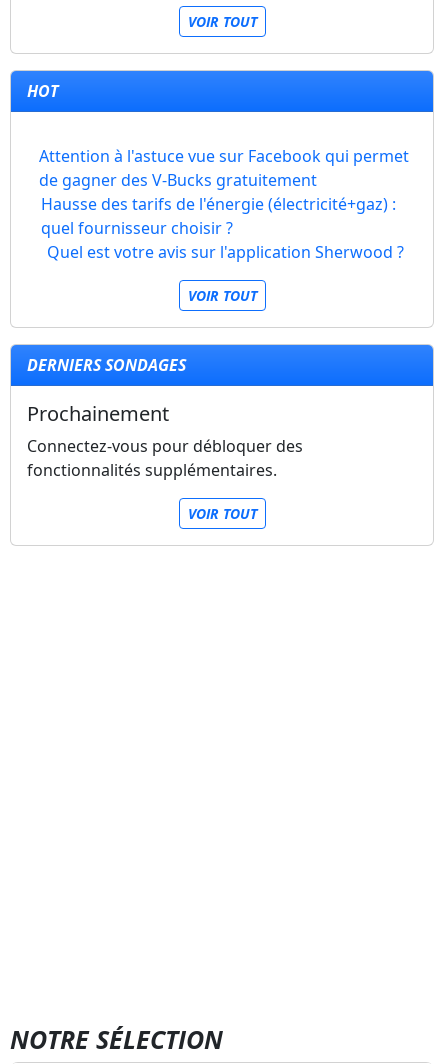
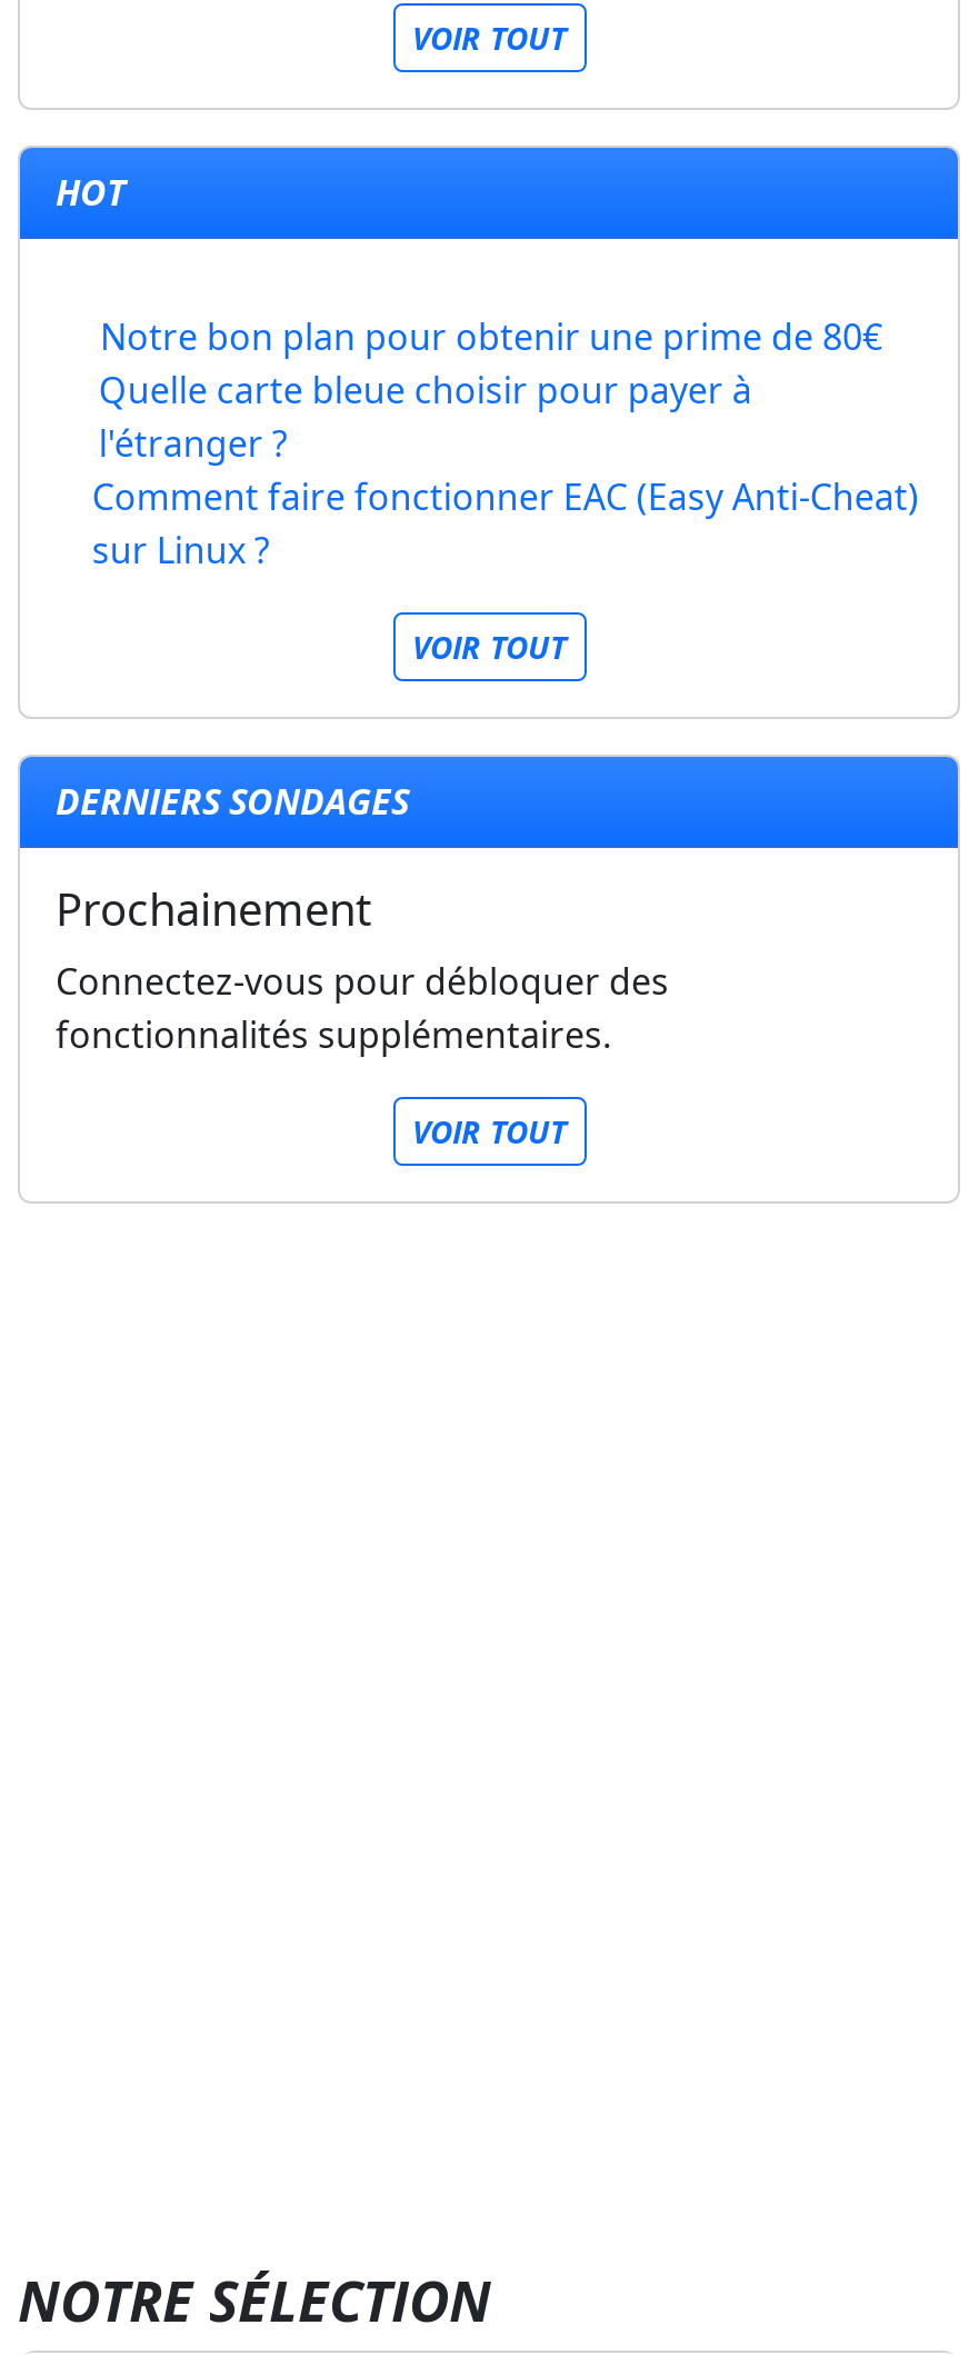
[39,145,409,263] Attention à l'astuce vue sur Facebook qui permet | de gagner des V-Bucks gratuitement | Hausse des tarifs de l'énergie (électricité+gaz) : | quel fournisseur choisir ? | Quel est votre avis sur l'application Sherwood ? -> [92,312,919,575] Notre bon plan pour obtenir une prime de 80€ | Quelle carte bleue choisir pour payer à | l'étranger ? | Comment faire fonctionner EAC (Easy Anti-Cheat) | sur Linux ?

